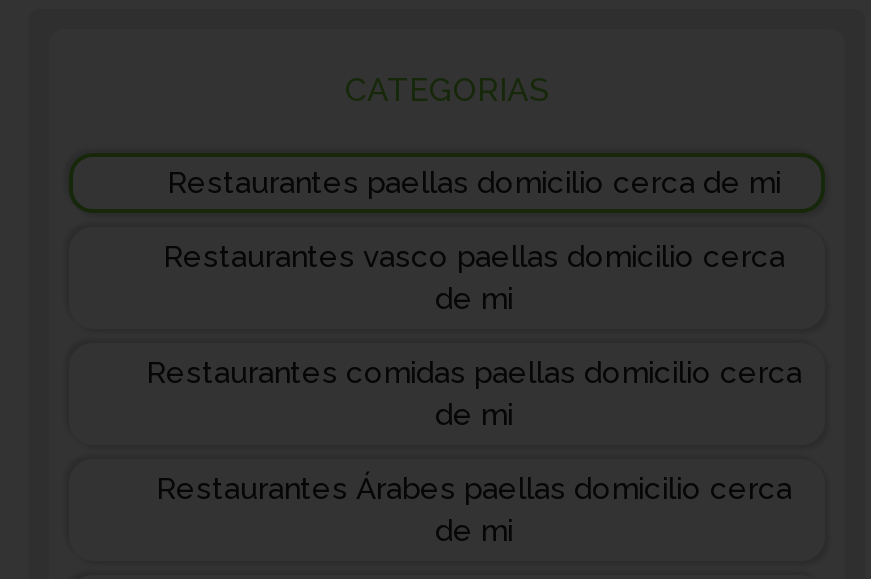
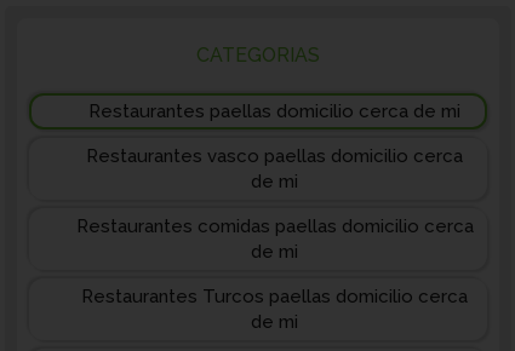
[156,471,792,507] Restaurantes Árabes paellas domicilio cerca -> [81,286,468,307] Restaurantes Turcos paellas domicilio cerca

